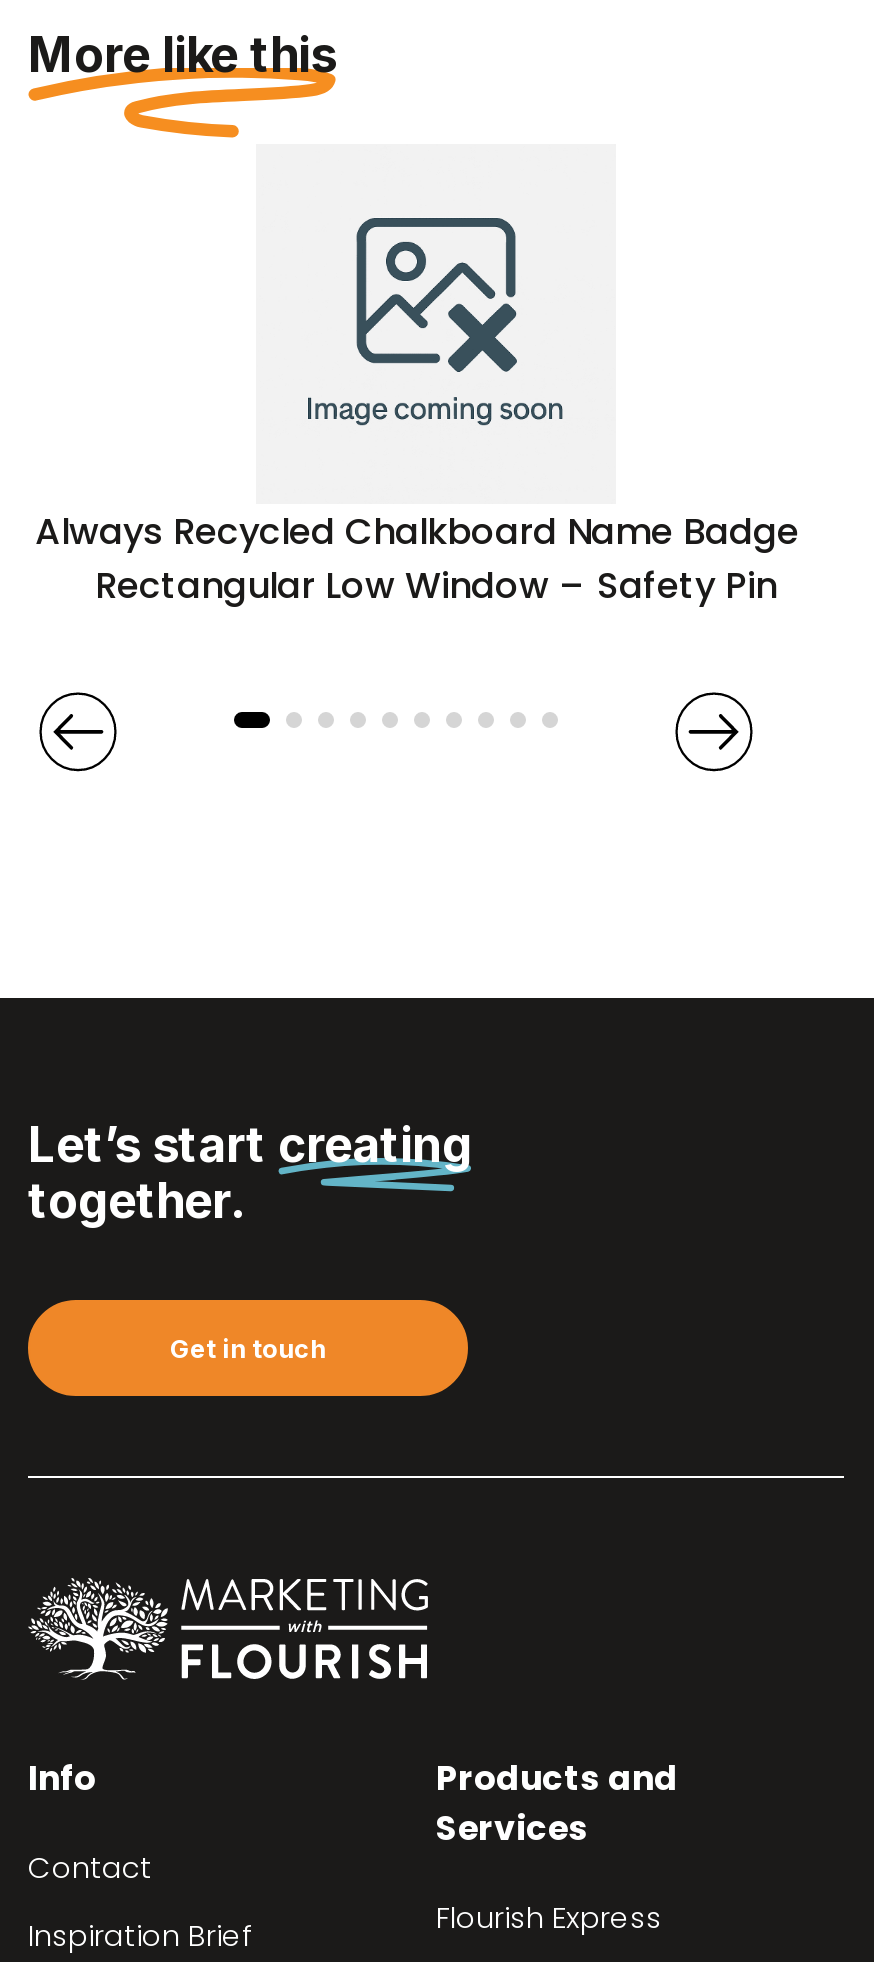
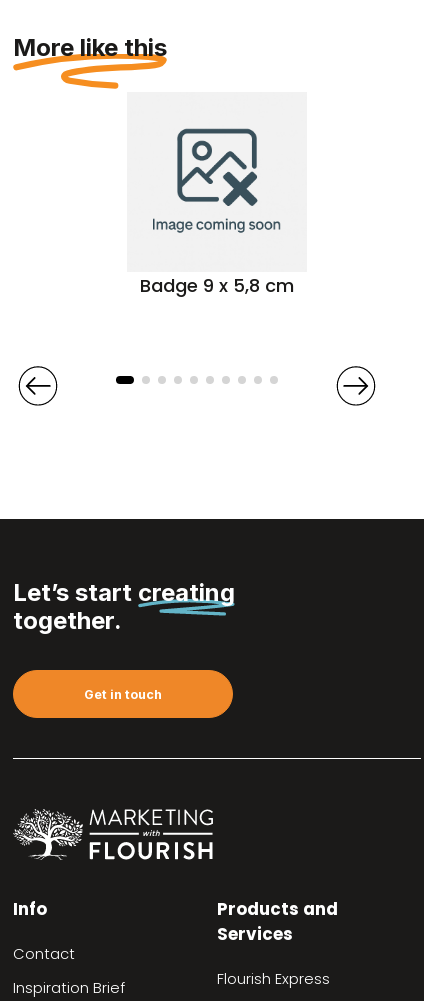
[35,507,837,611] Always Recycled Chalkboard Name Badge – | Rectangular Low Window – Safety Pin -> [140,273,294,298] Badge 9 x 5,8 cm

